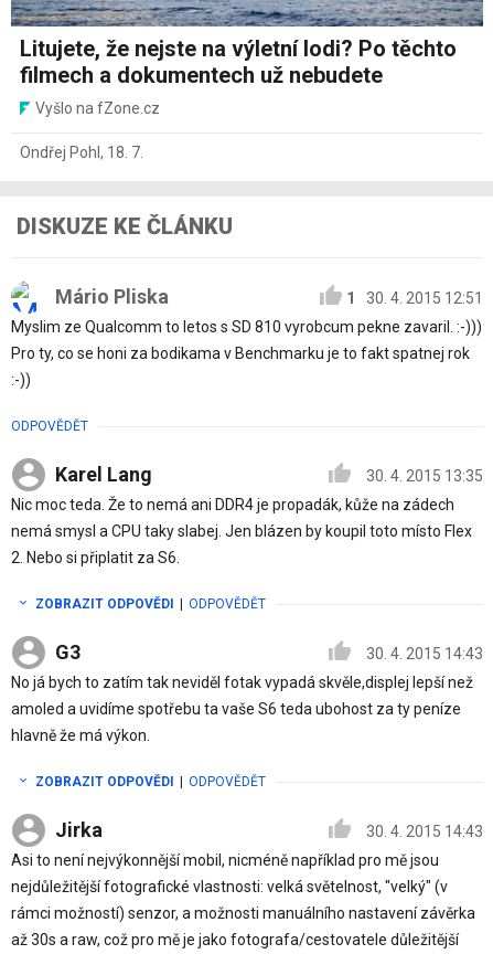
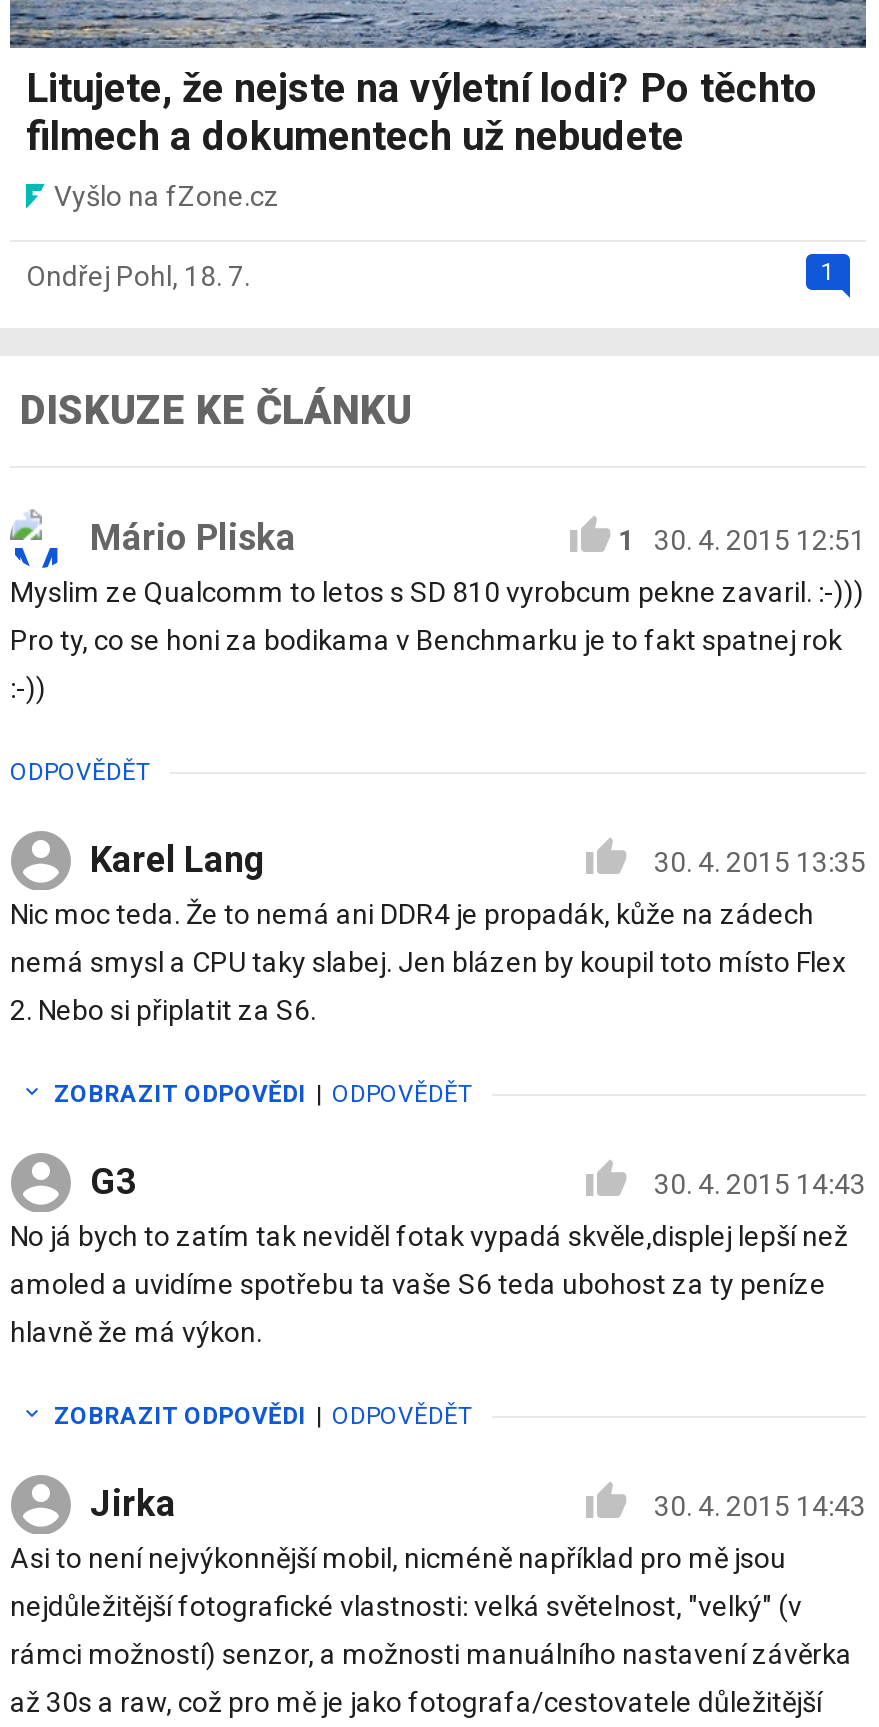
none -> [821,258,835,286] 1

